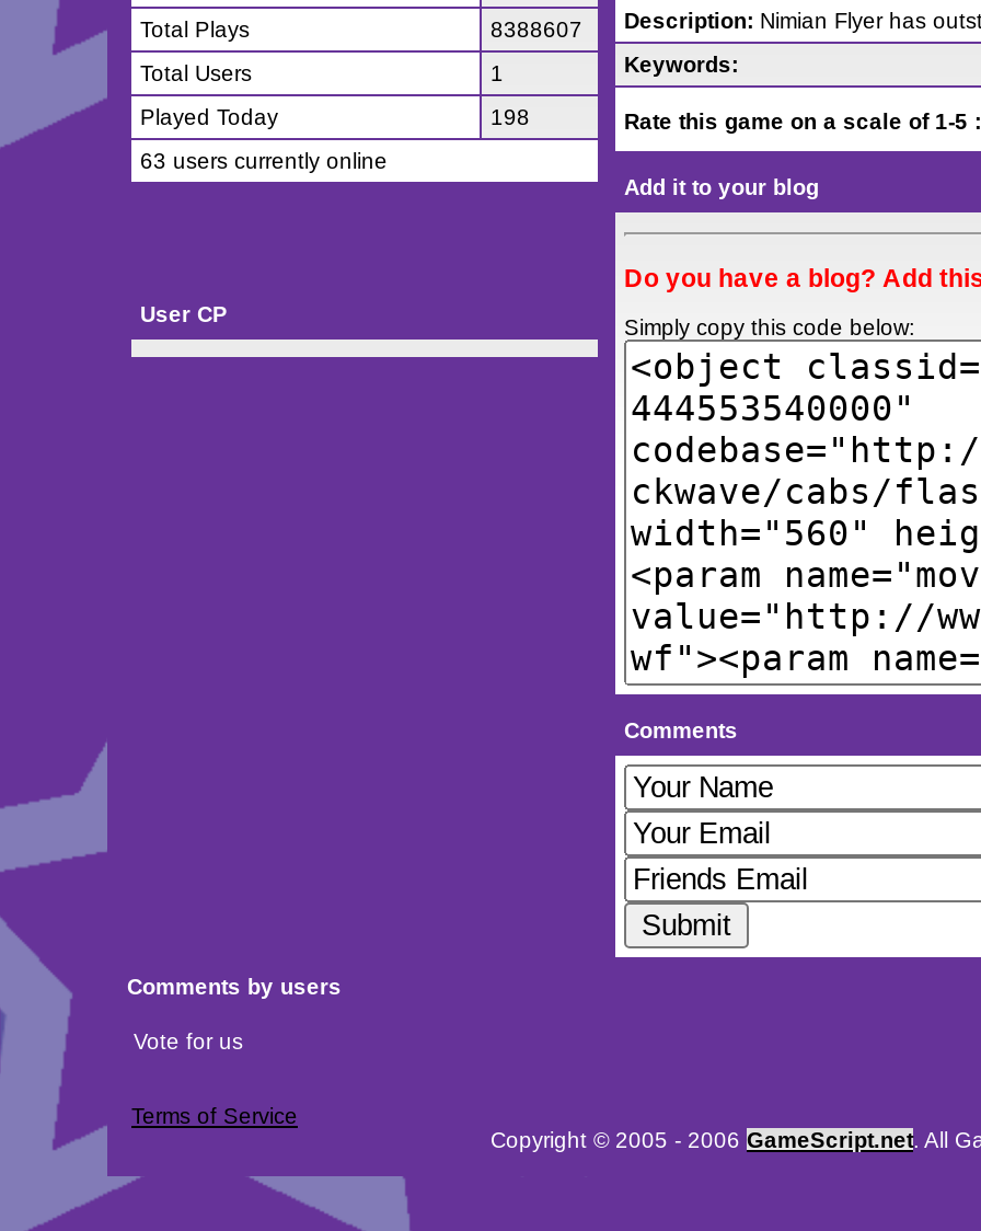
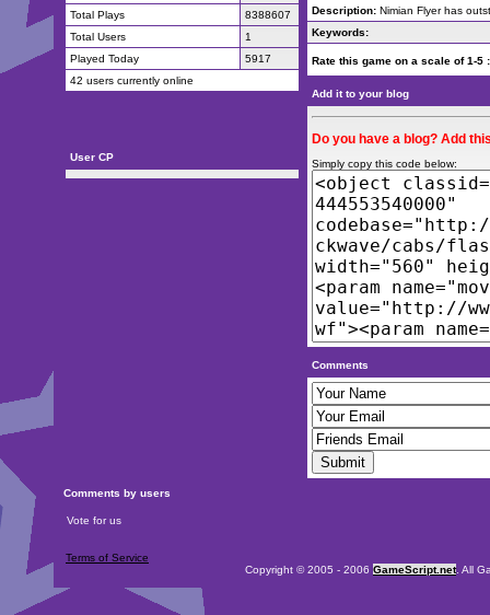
[490,105,530,129] 198 -> [245,53,271,65] 5917
[140,149,388,173] 63 users currently online -> [70,74,194,86] 42 users currently online

